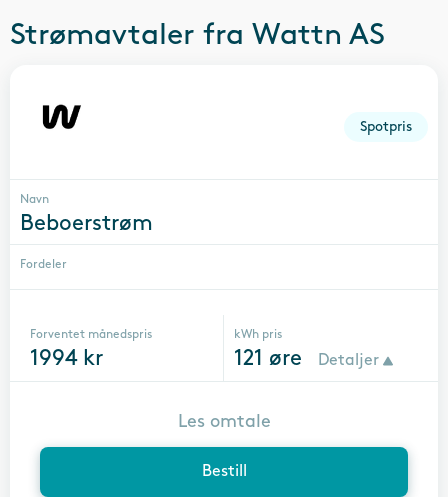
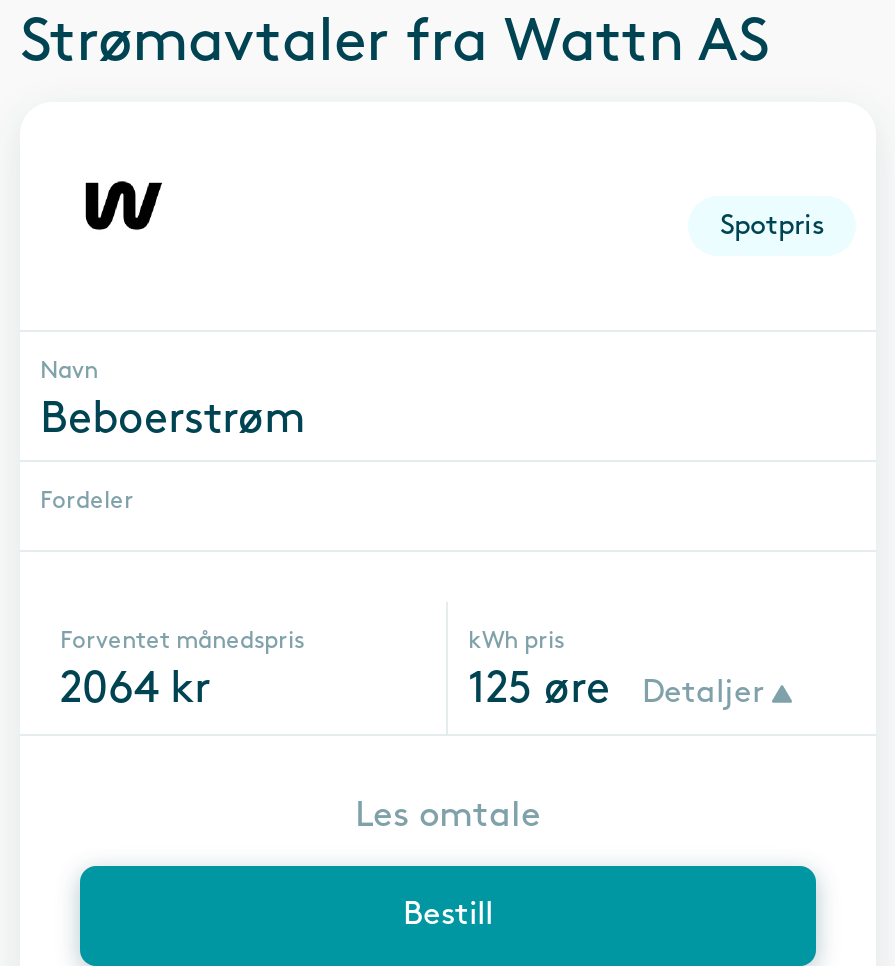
[30,348,103,369] 1994 kr -> [60,668,210,710] 2064 kr
[234,348,383,369] 121 øre Detaljer -> [468,668,772,710] 125 øre Detaljer

